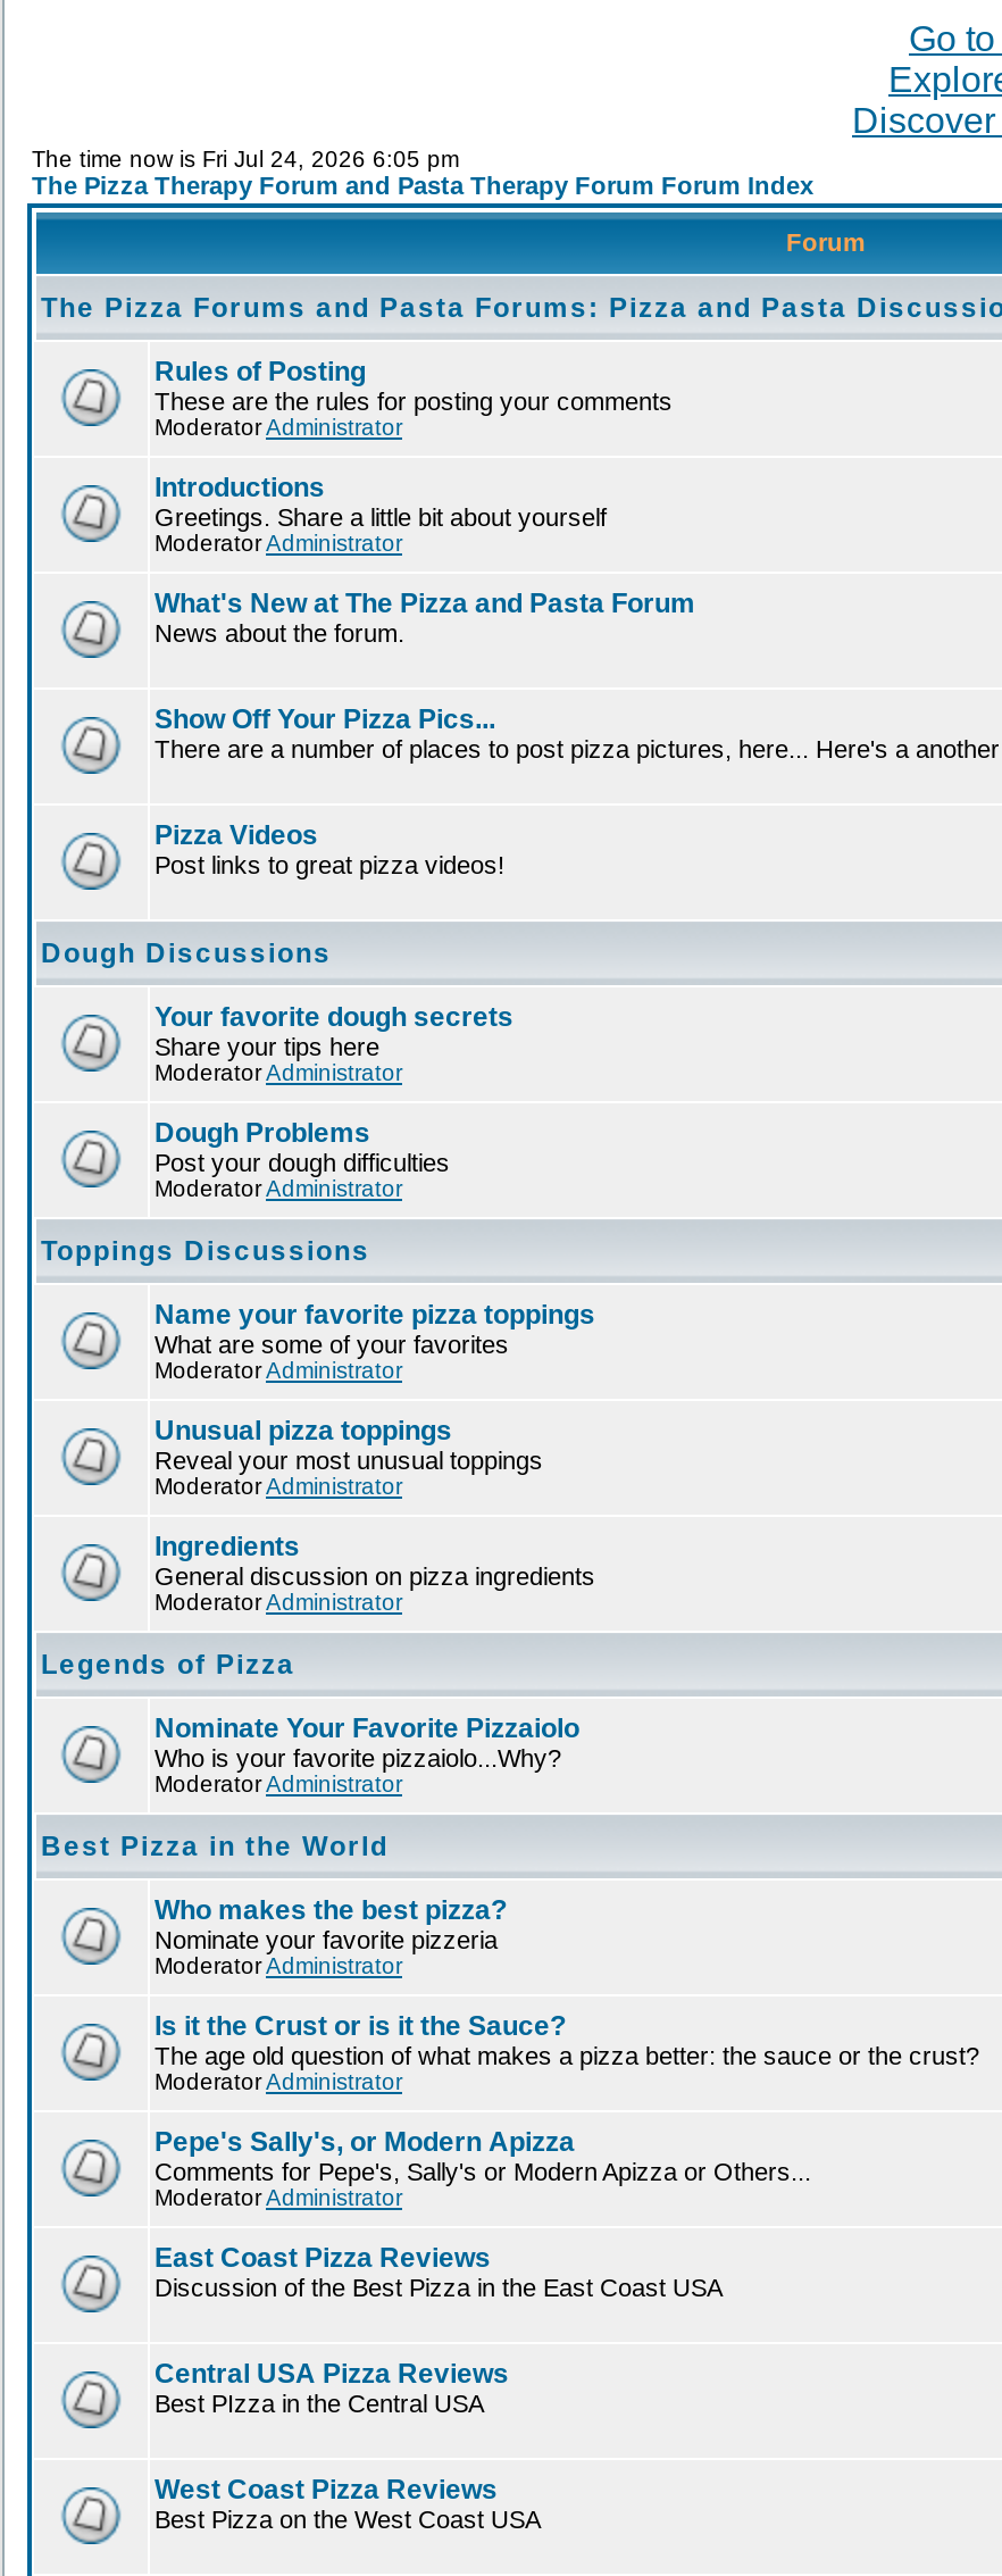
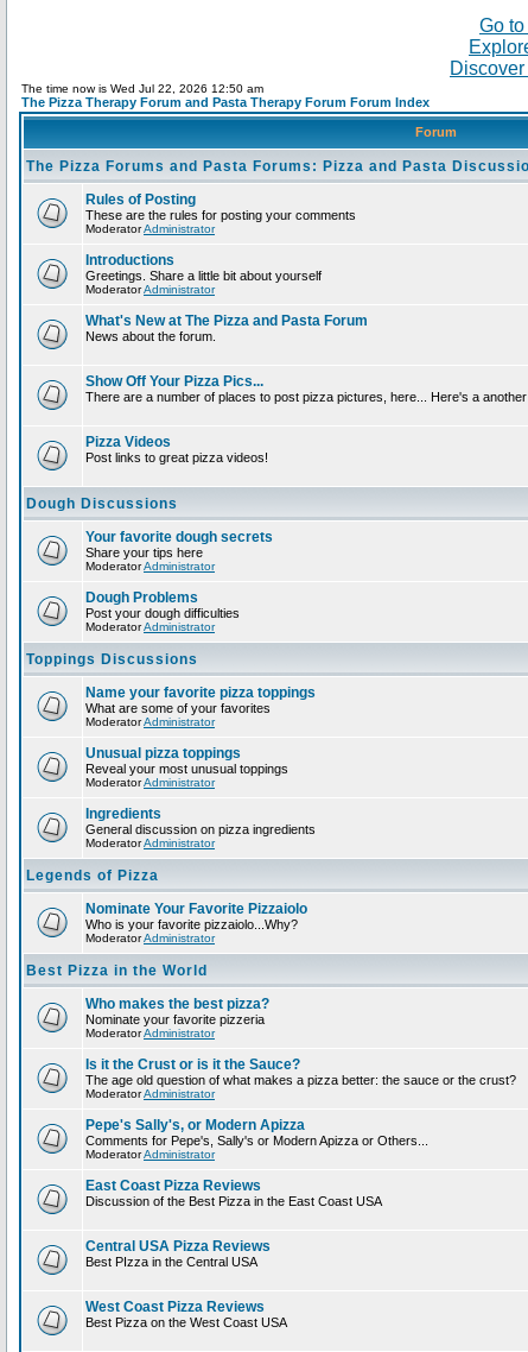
[32,147,459,172] The time now is Fri Jul 24, 2026 6:05 pm -> [21,82,263,95] The time now is Wed Jul 22, 2026 12:50 am

